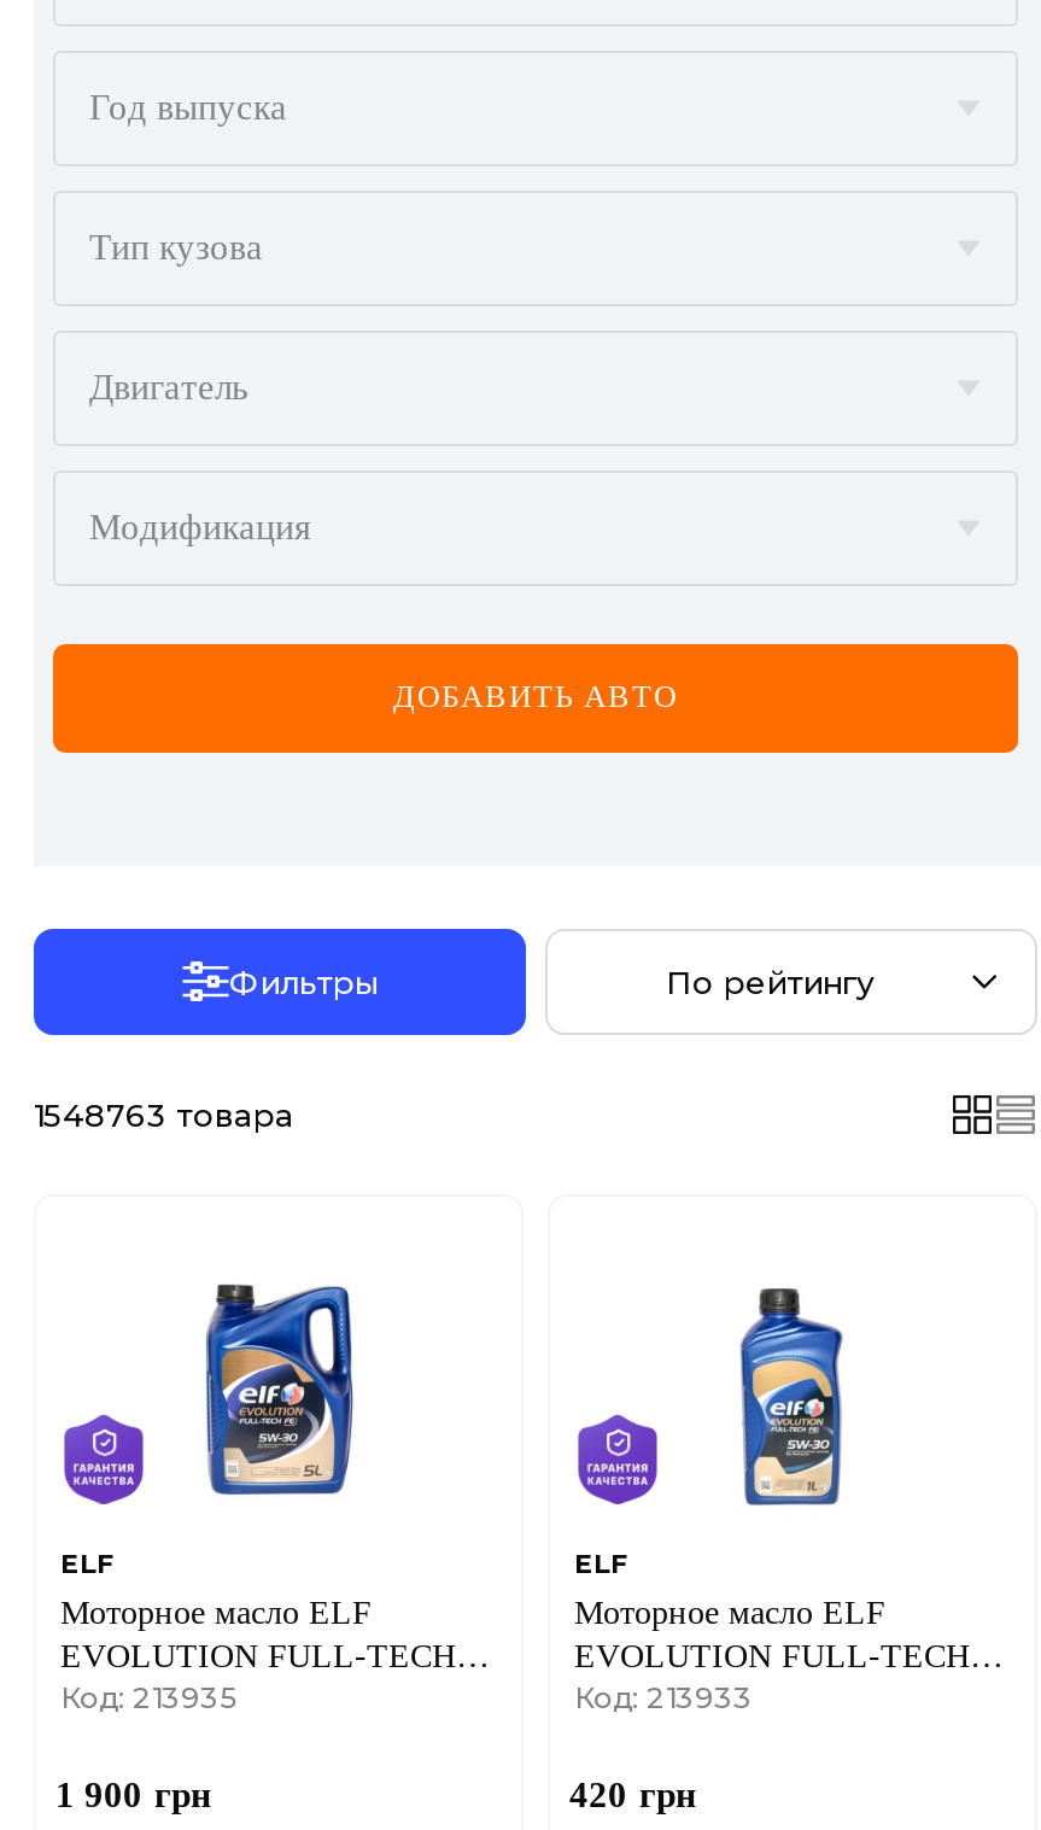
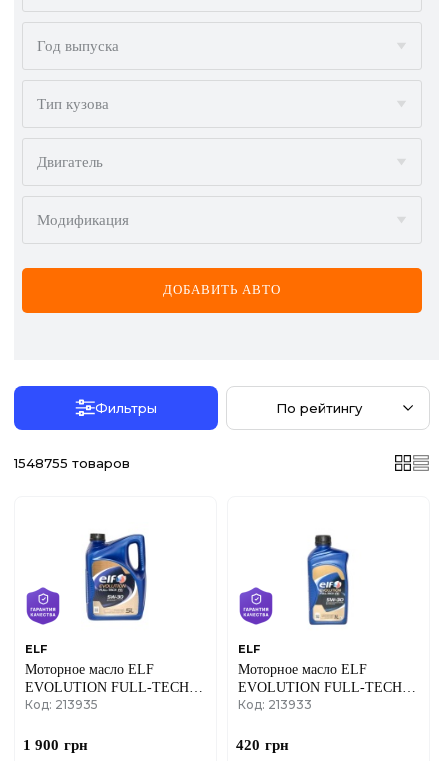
[34,1095,294,1134] 1548763 товара -> [14,455,130,471] 1548755 товаров

